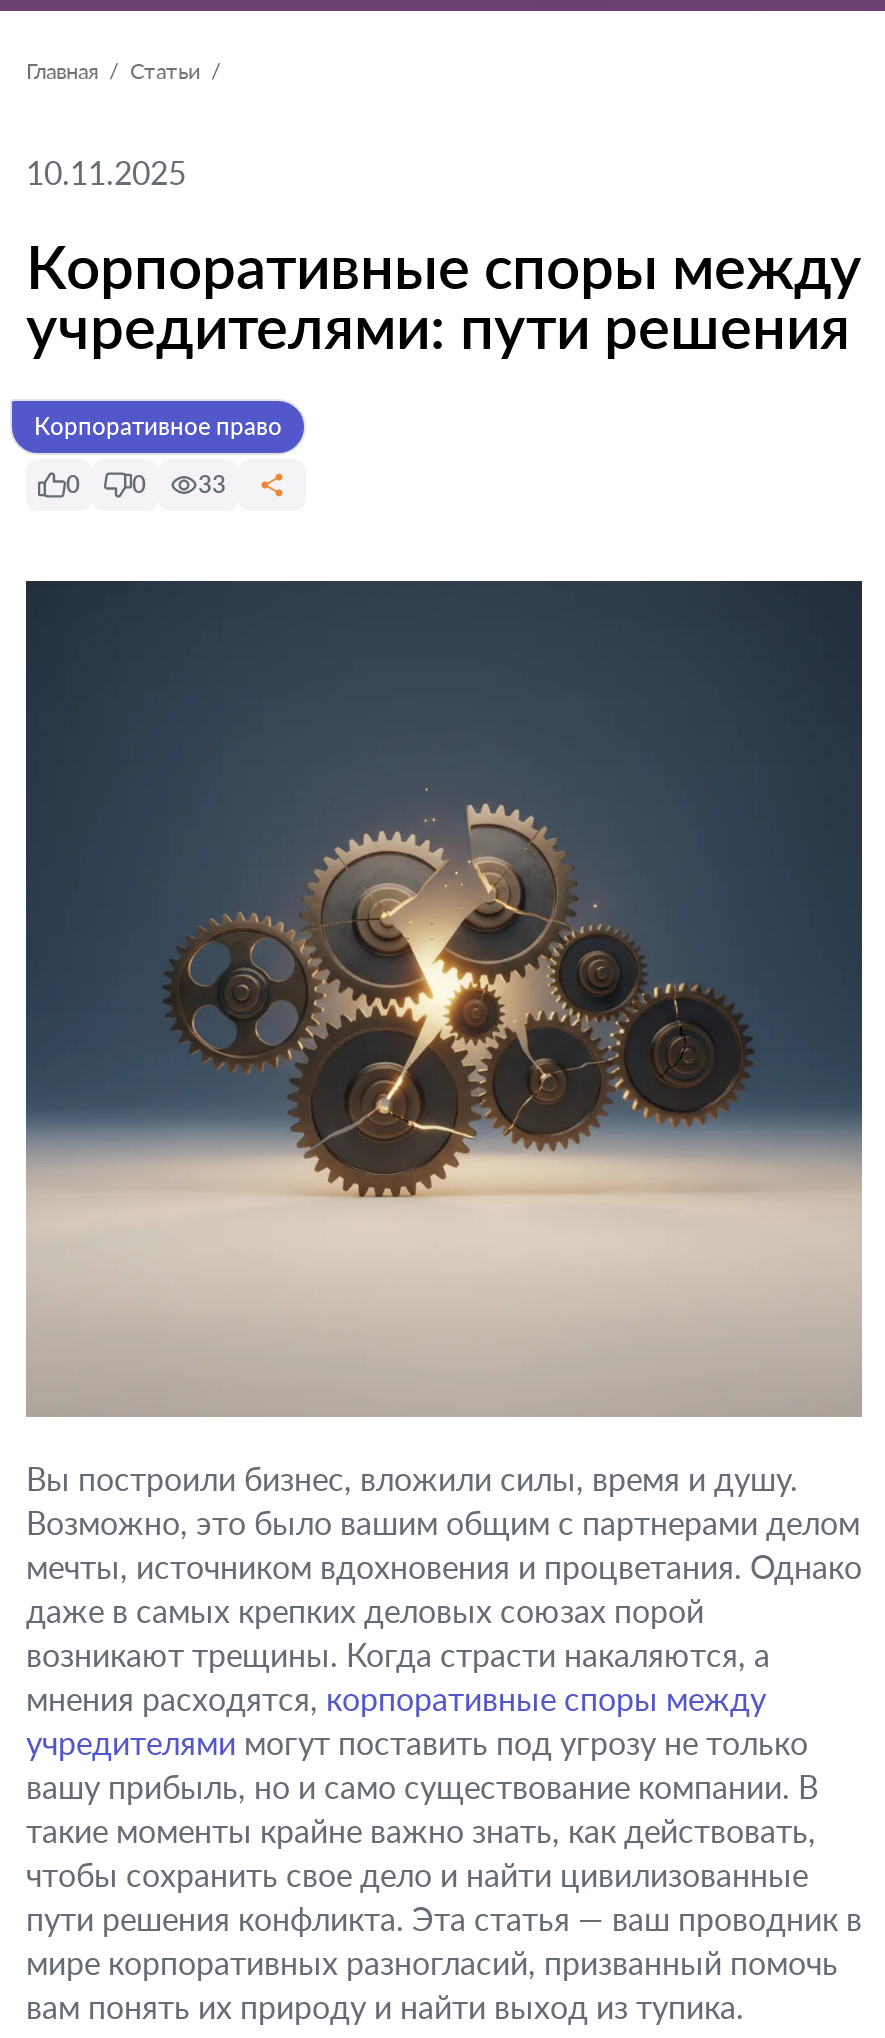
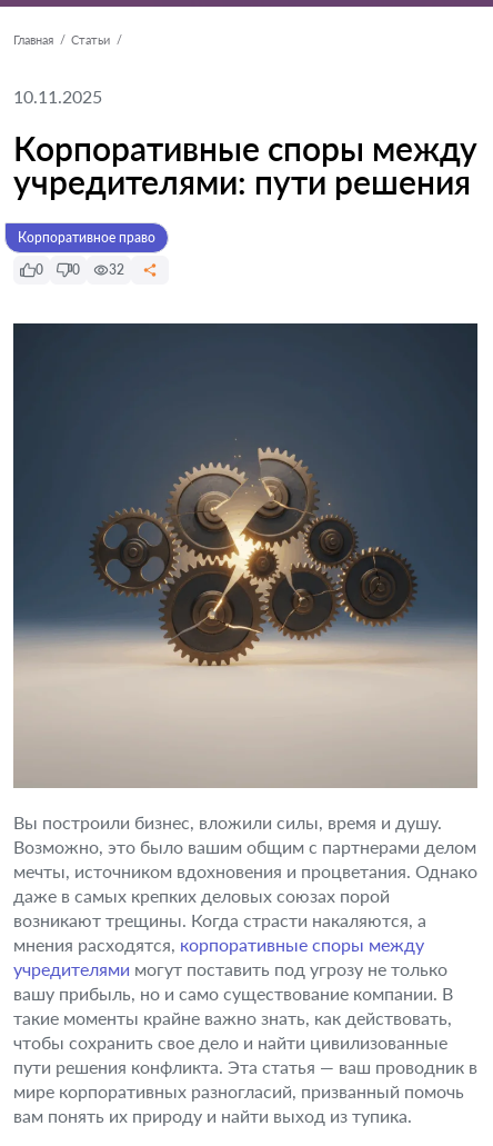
[198,469,226,499] 33 -> [109,261,124,278] 32

